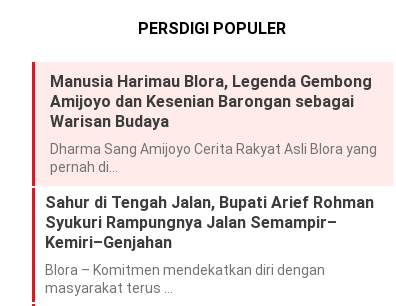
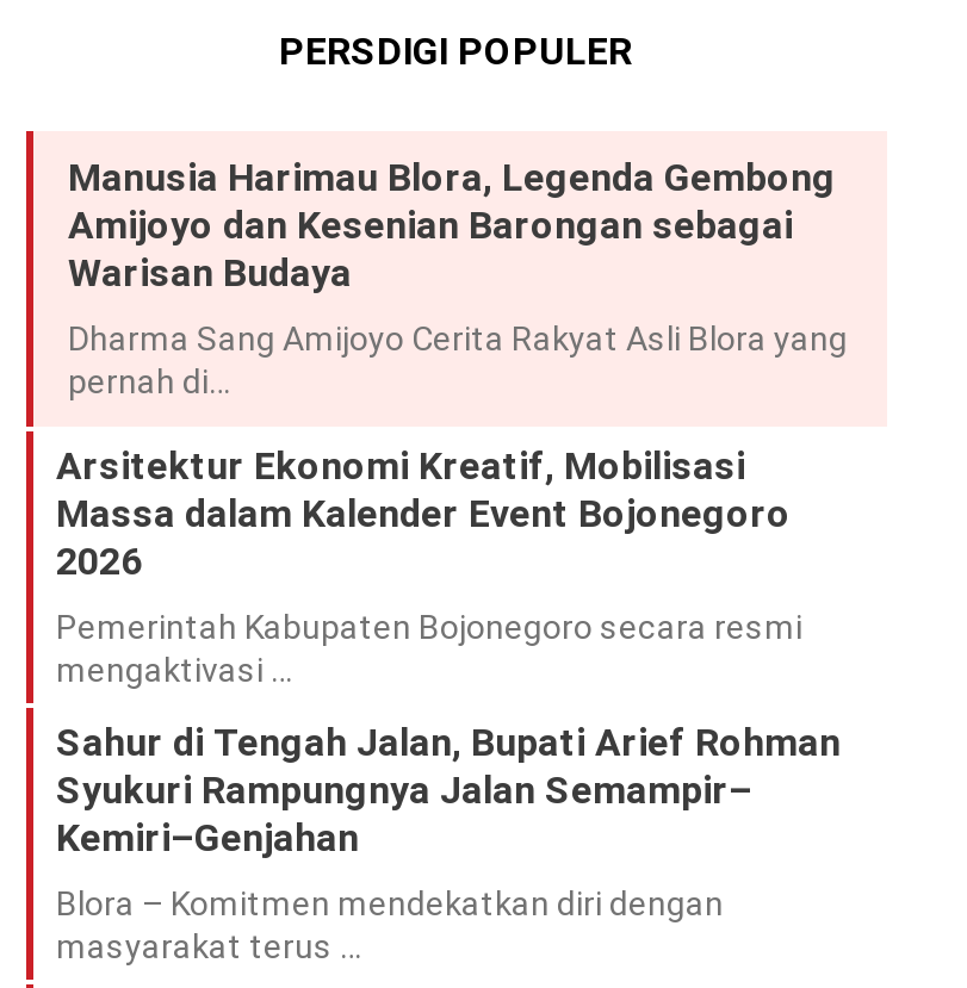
none -> [56,444,802,689] Arsitektur Ekonomi Kreatif, Mobilisasi | Massa dalam Kalender Event Bojonegoro | 2026 | Pemerintah Kabupaten Bojonegoro secara resmi | mengaktivasi …

